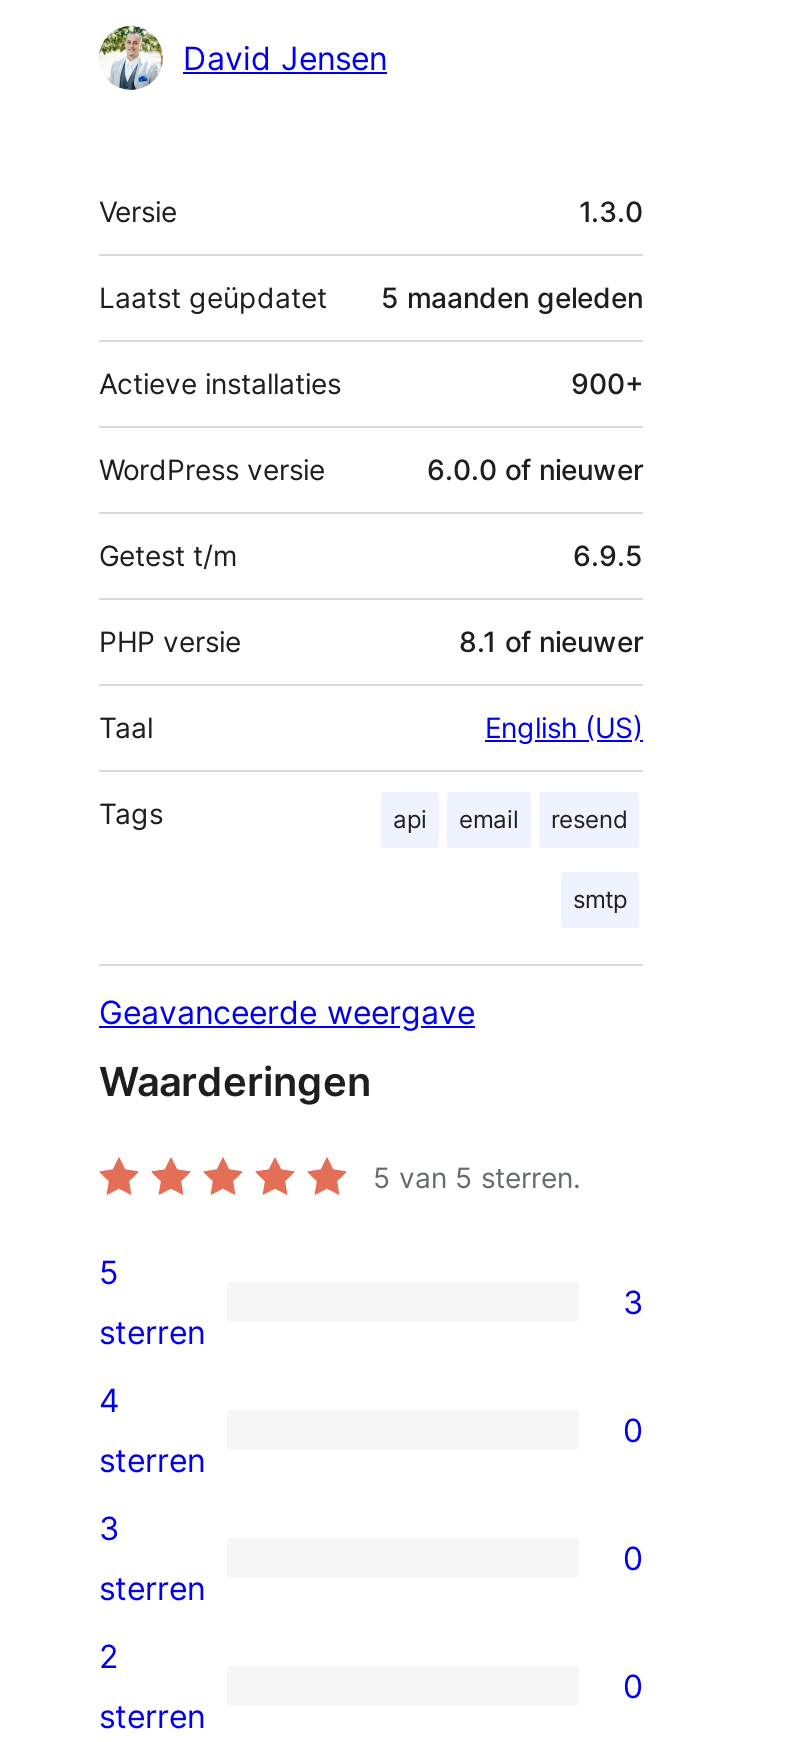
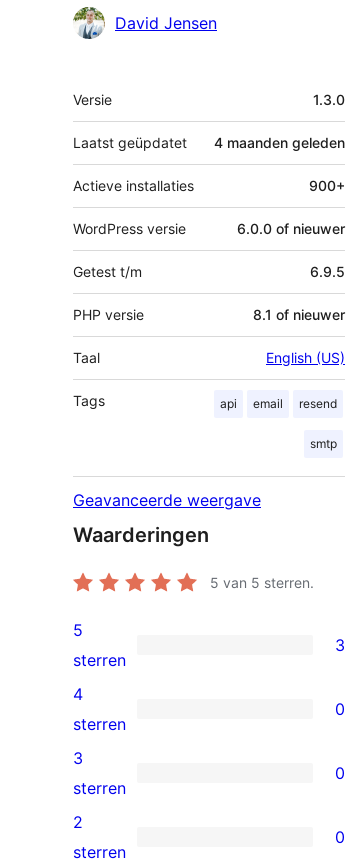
[381,281,643,315] 5 maanden geleden -> [214,134,345,151] 4 maanden geleden

